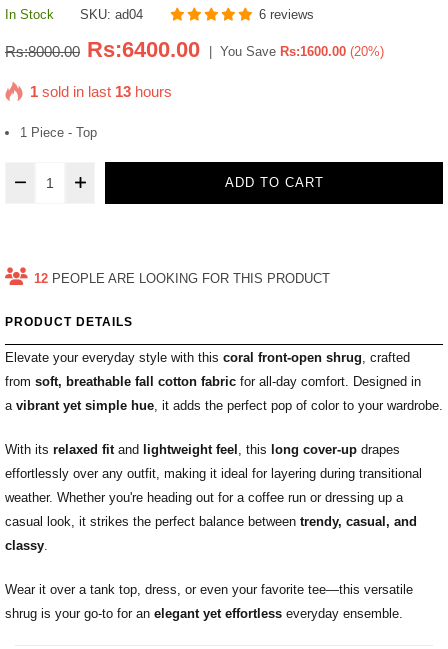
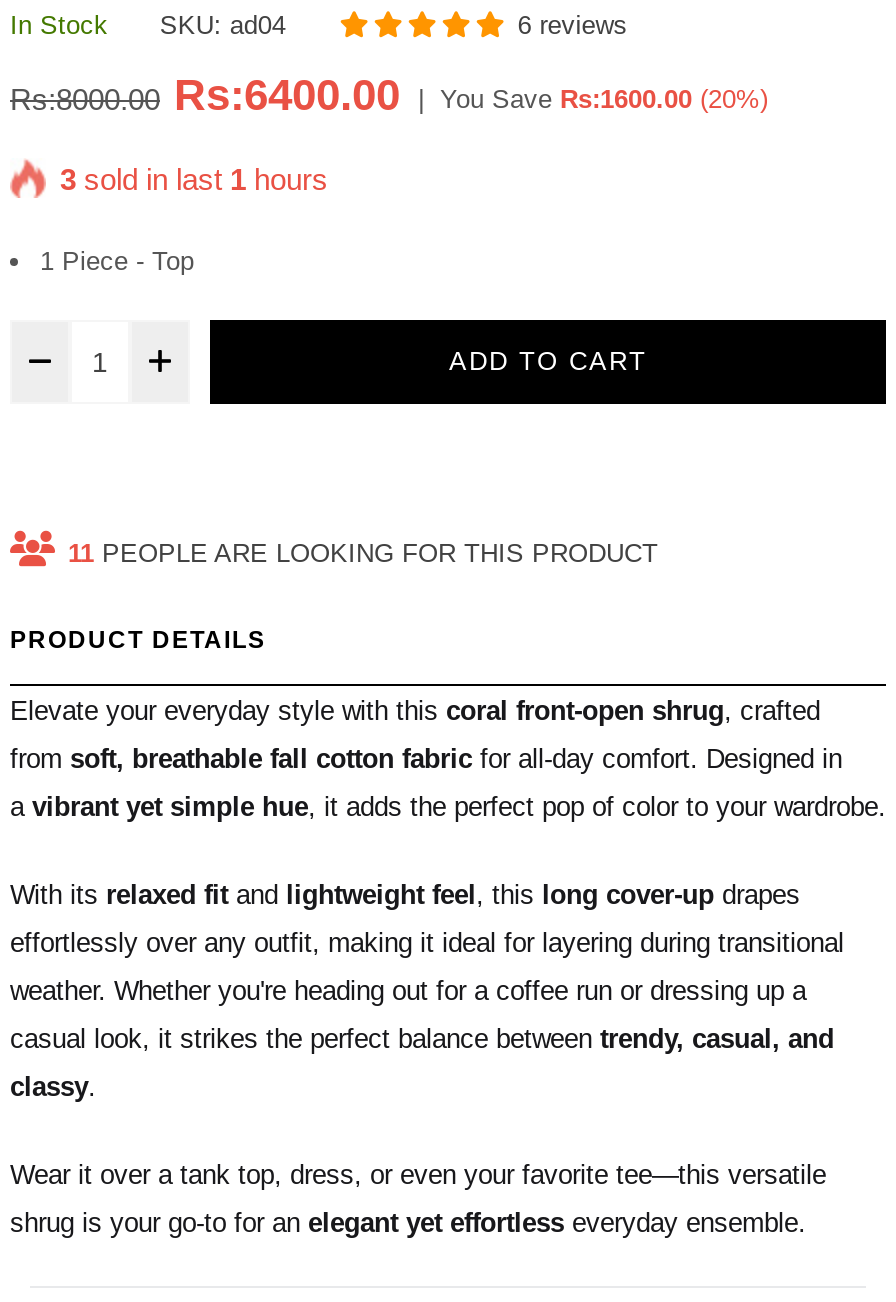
[30,83,172,100] 1 sold in last 13 hours -> [60,162,328,196] 3 sold in last 1 hours
[34,271,330,286] 12 PEOPLE ARE LOOKING FOR THIS PRODUCT -> [68,538,658,568] 11 PEOPLE ARE LOOKING FOR THIS PRODUCT

